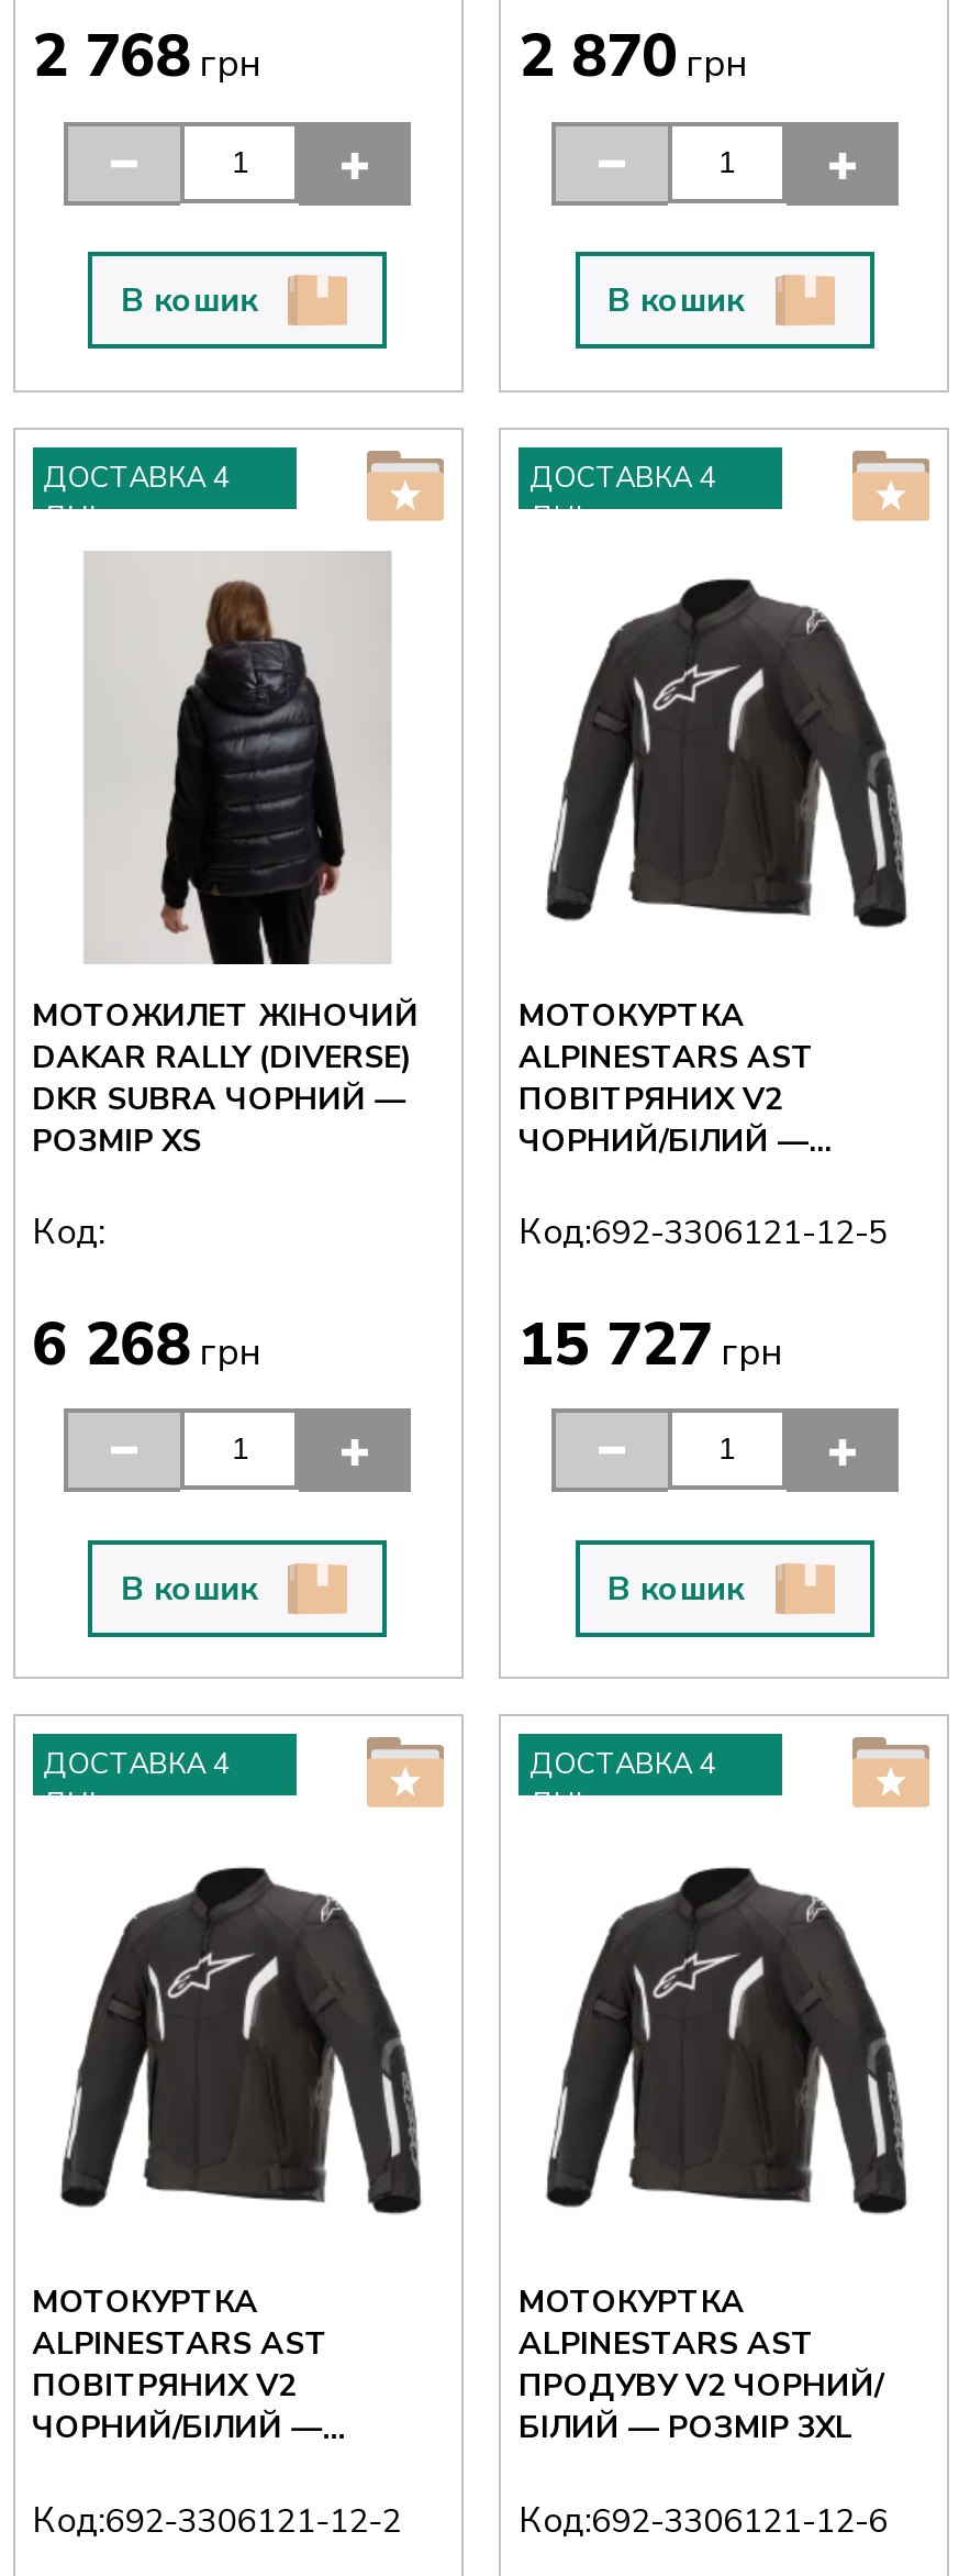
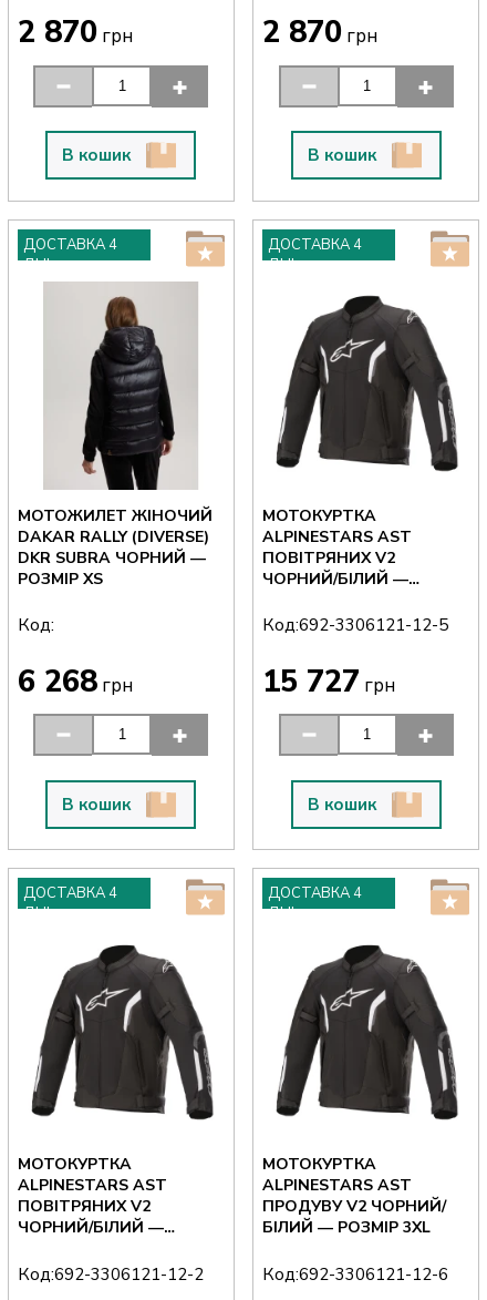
[32,17,261,98] 2 768грн -> [17,12,132,53] 2 870грн

